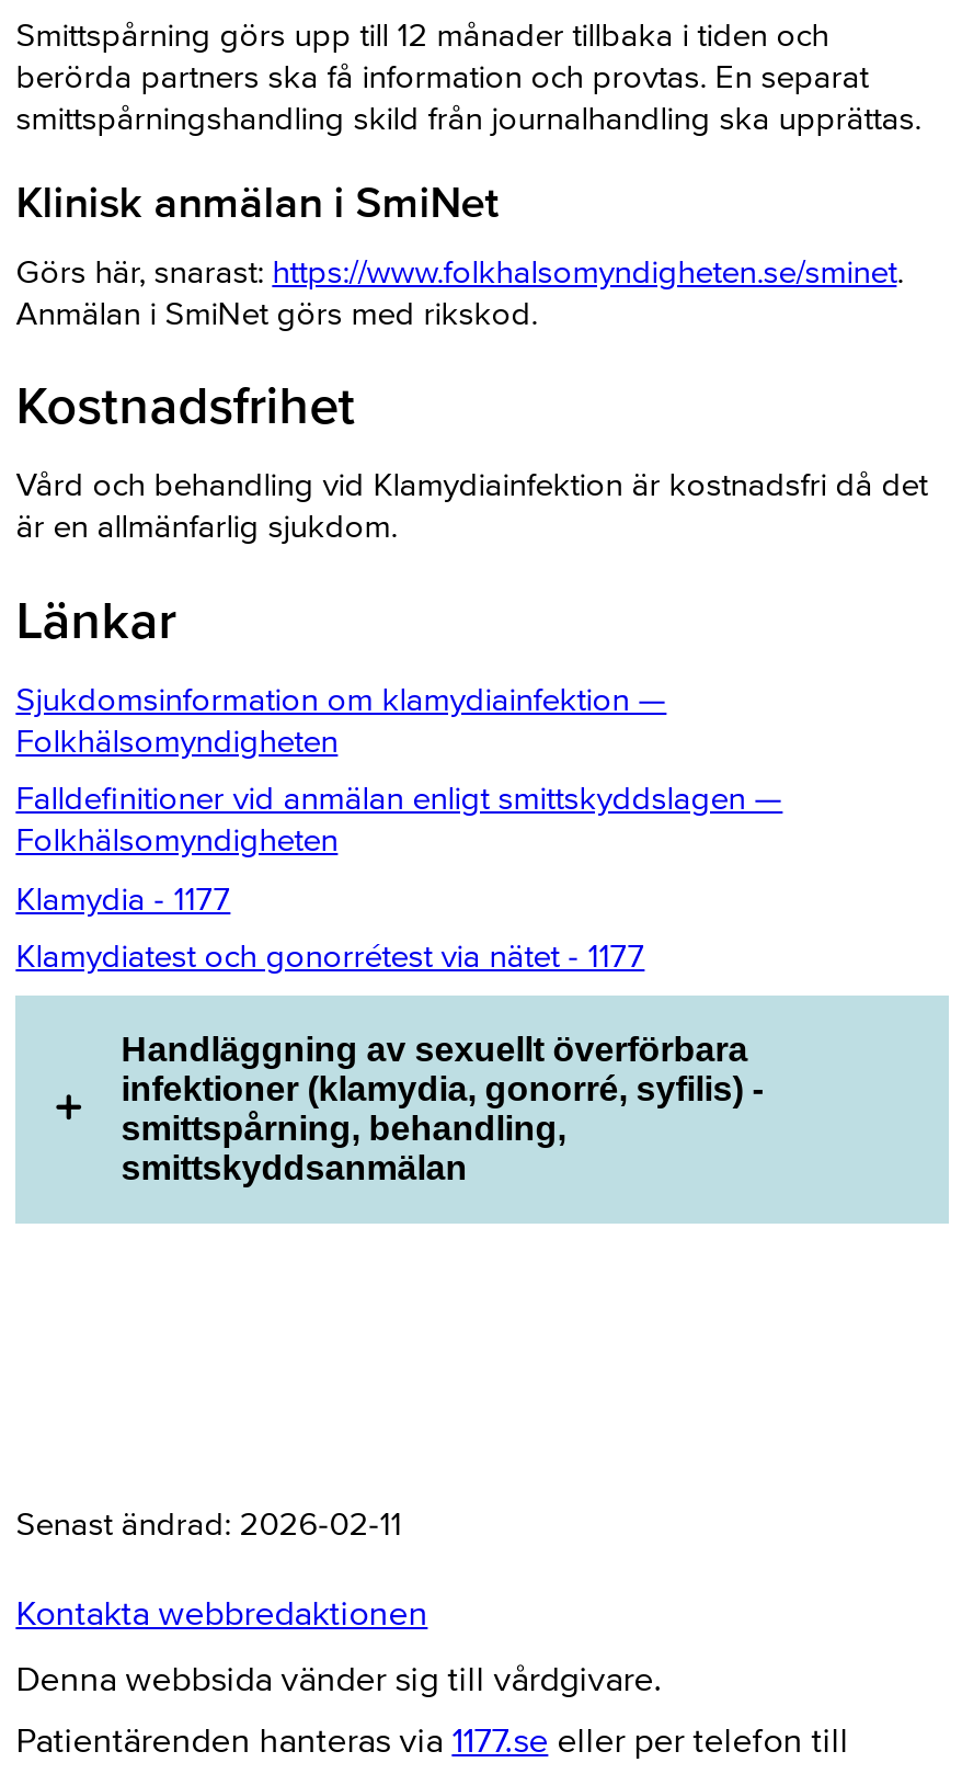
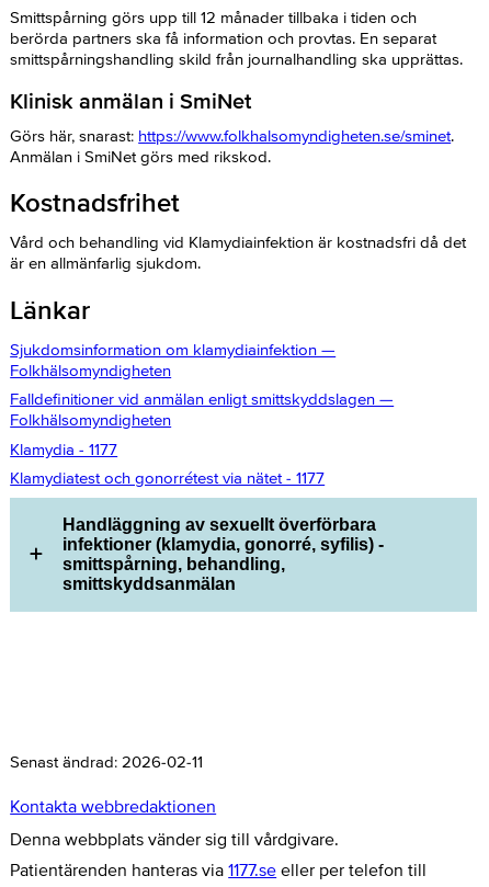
[16,1658,662,1702] Denna webbsida vänder sig till vårdgivare. -> [10,829,339,851] Denna webbplats vänder sig till vårdgivare.

